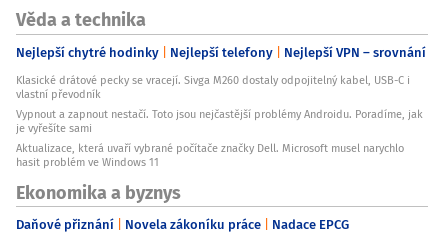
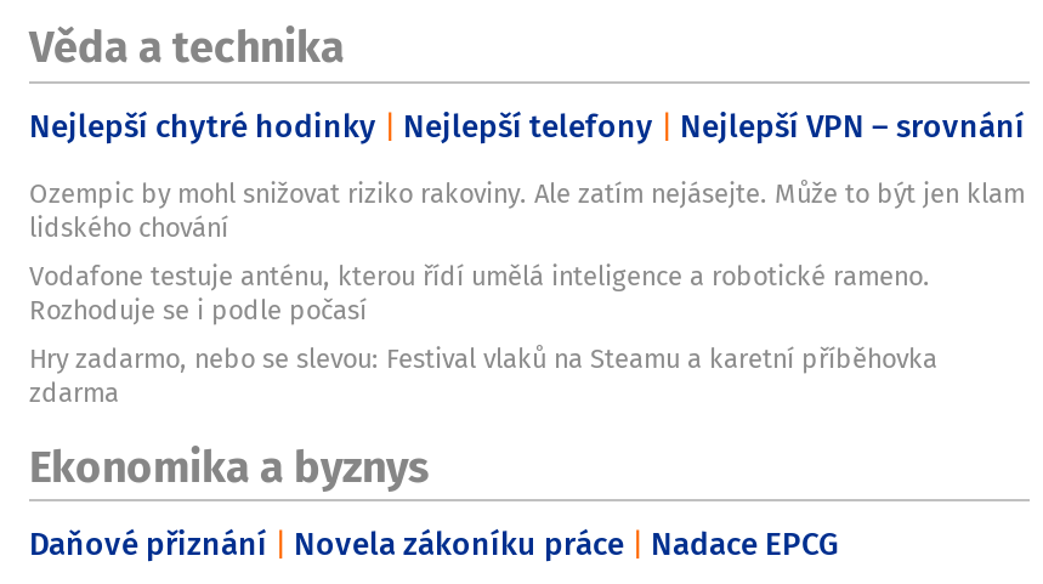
[16,72,423,170] Klasické drátové pecky se vracejí. Sivga M260 dostaly odpojitelný kabel, USB-C i | vlastní převodník | Vypnout a zapnout nestačí. Toto jsou nejčastější problémy Androidu. Poradíme, jak | je vyřešíte sami | Aktualizace, která uvaří vybrané počítače značky Dell. Microsoft musel narychlo | hasit problém ve Windows 11 -> [29,173,1025,411] Ozempic by mohl snižovat riziko rakoviny. Ale zatím nejásejte. Může to být jen klam | lidského chování | Vodafone testuje anténu, kterou řídí umělá inteligence a robotické rameno. | Rozhoduje se i podle počasí | Hry zadarmo, nebo se slevou: Festival vlaků na Steamu a karetní příběhovka | zdarma

